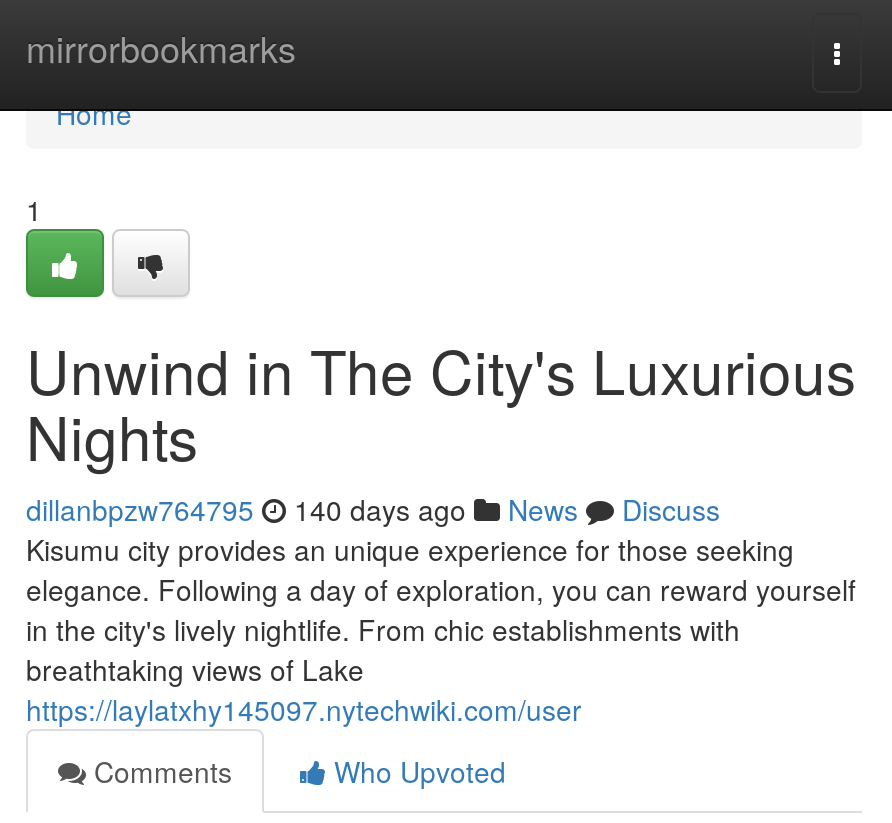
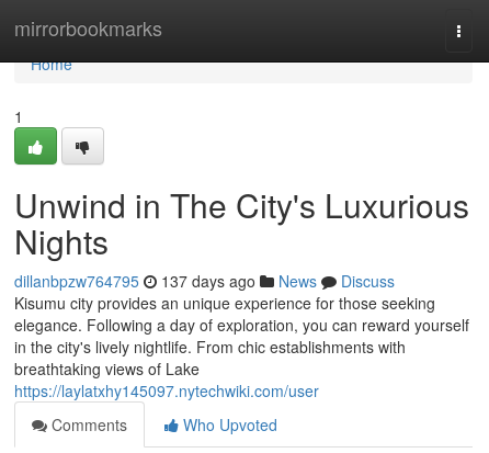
[26,489,720,529] dillanbpzw764795 140 days ago News Discuss -> [14,270,395,292] dillanbpzw764795 137 days ago News Discuss

